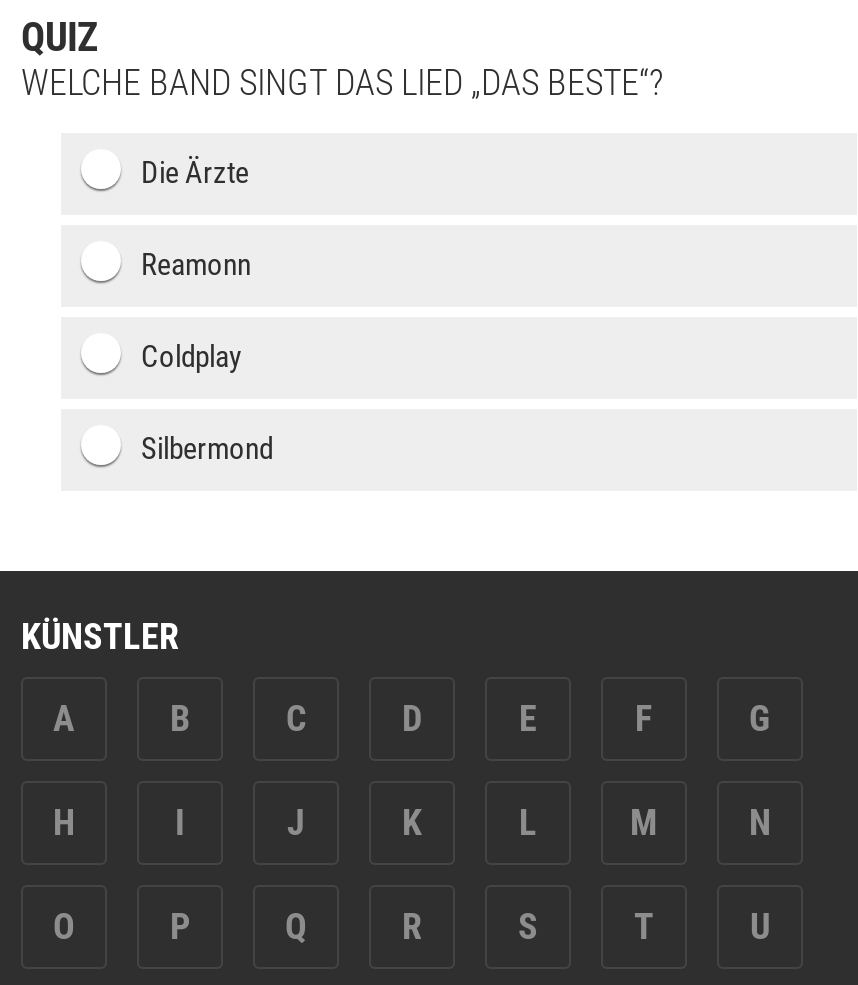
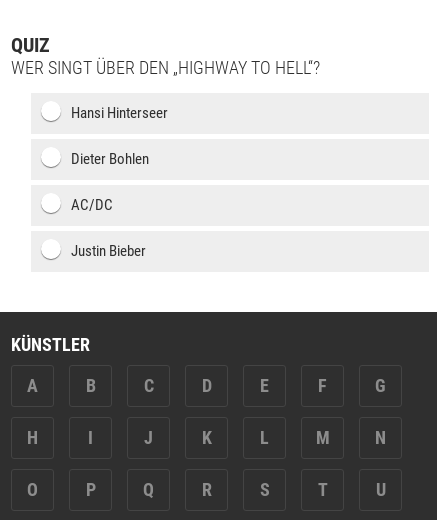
[21,61,663,103] WELCHE BAND SINGT DAS LIED „DAS BESTE“? -> [11,57,320,78] WER SINGT ÜBER DEN „HIGHWAY TO HELL“?
[141,155,249,191] Die Ärzte -> [71,104,168,122] Hansi Hinterseer
[141,247,251,283] Reamonn -> [71,150,149,168] Dieter Bohlen
[141,339,241,375] Coldplay -> [71,196,113,214] AC/DC
[141,431,273,467] Silbermond -> [71,242,146,260] Justin Bieber

